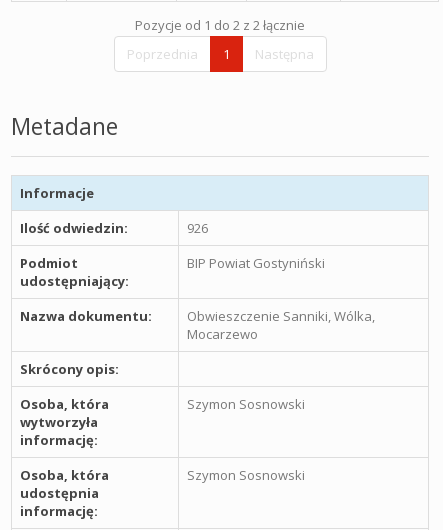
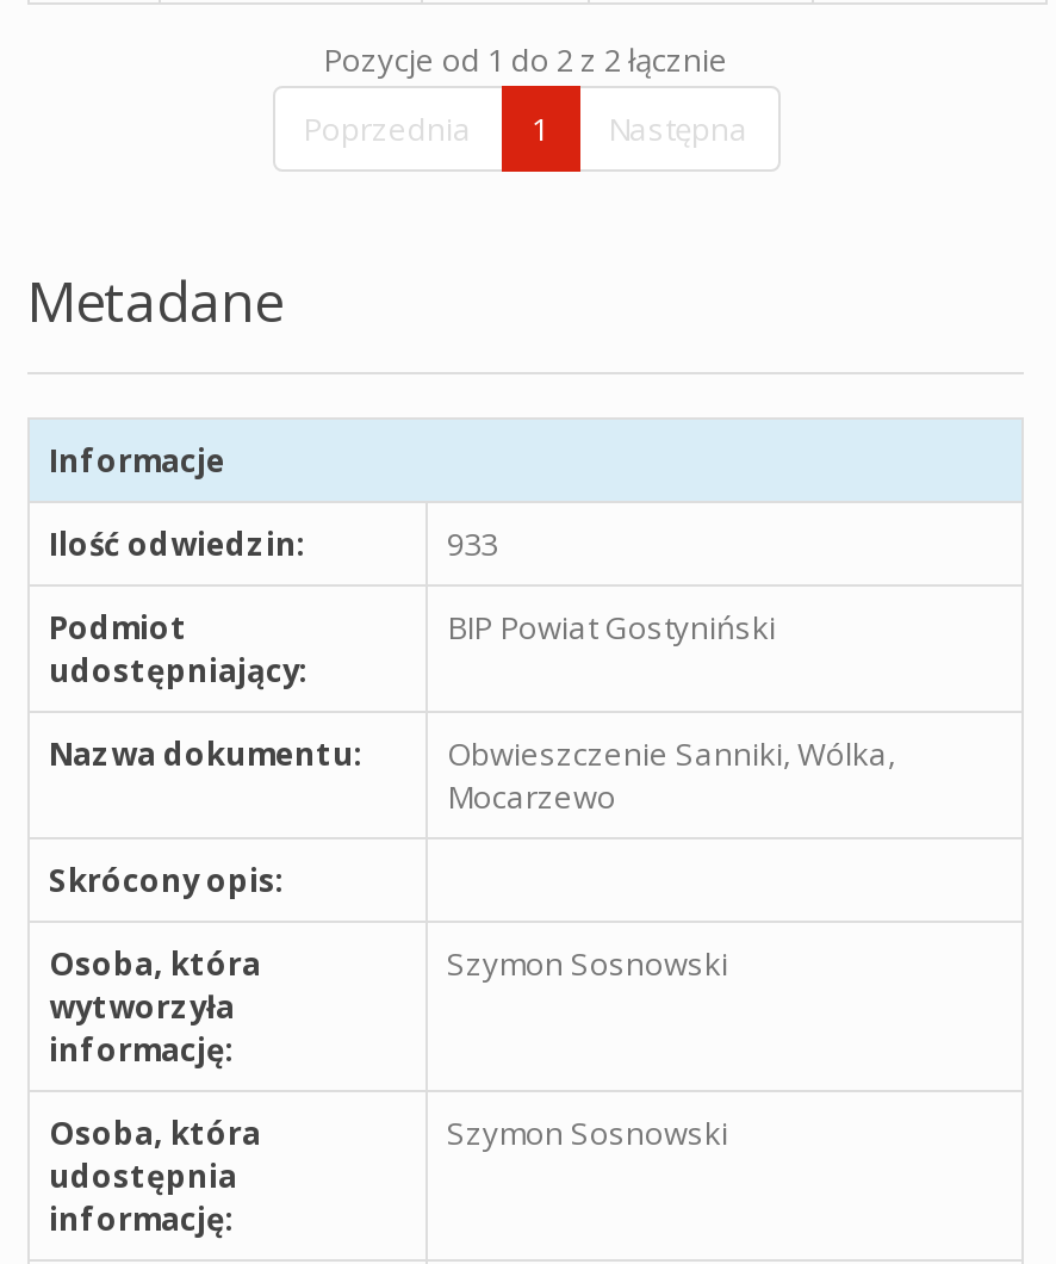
[187,218,208,236] 926 -> [447,521,497,564] 933

